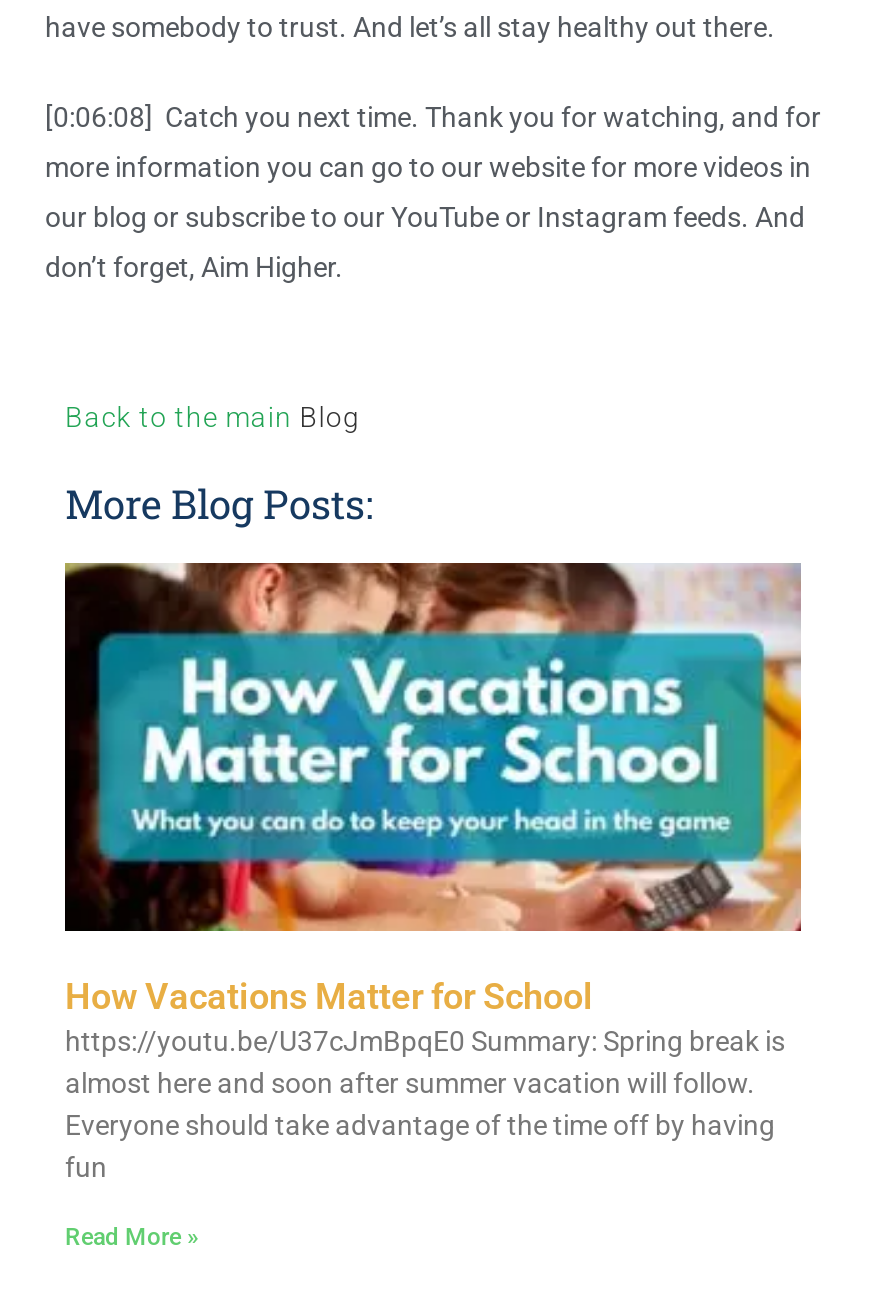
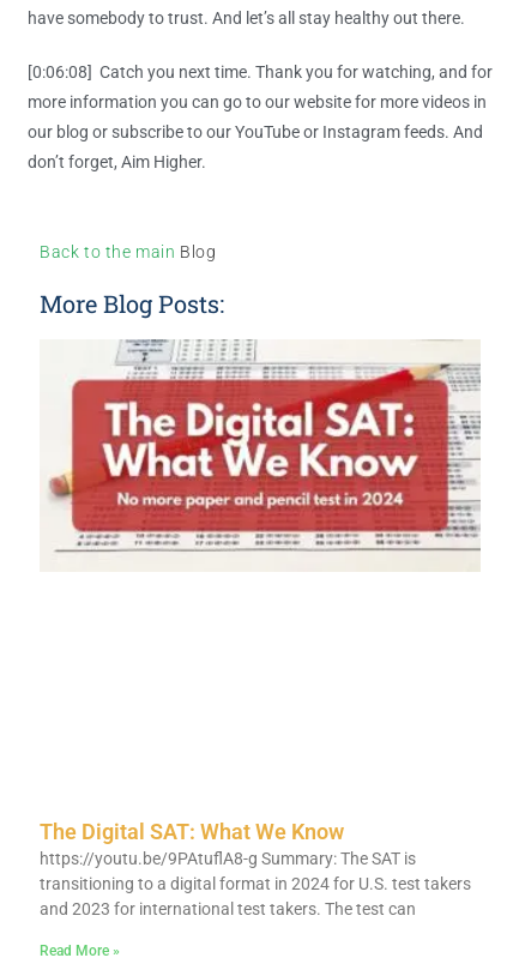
[63,561,803,933] [image] -> [40,338,482,572] [image]
[65,975,785,1183] How Vacations Matter for School | https://youtu.be/U37cJmBpqE0 Summary: Spring break is | almost here and soon after summer vacation will follow. | Everyone should take advantage of the time off by having | fun -> [40,819,471,918] The Digital SAT: What We Know | https://youtu.be/9PAtuflA8-g Summary: The SAT is | transitioning to a digital format in 2024 for U.S. test takers | and 2023 for international test takers. The test can

